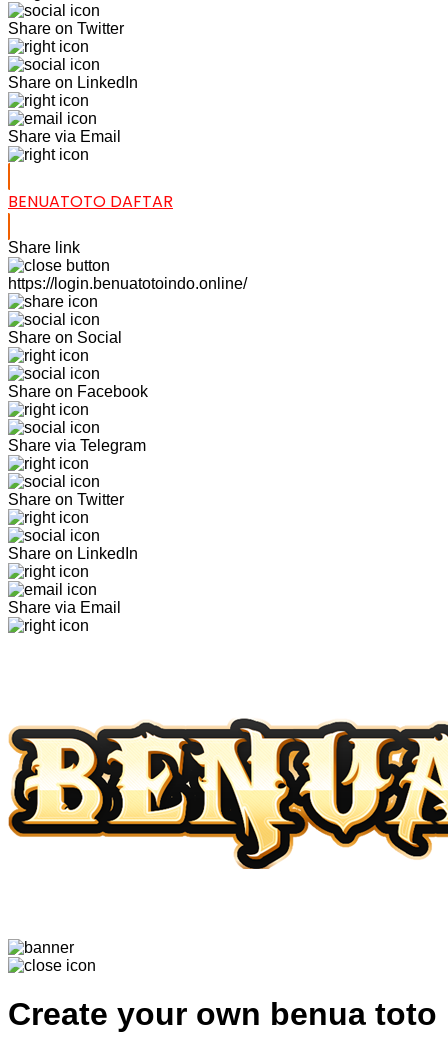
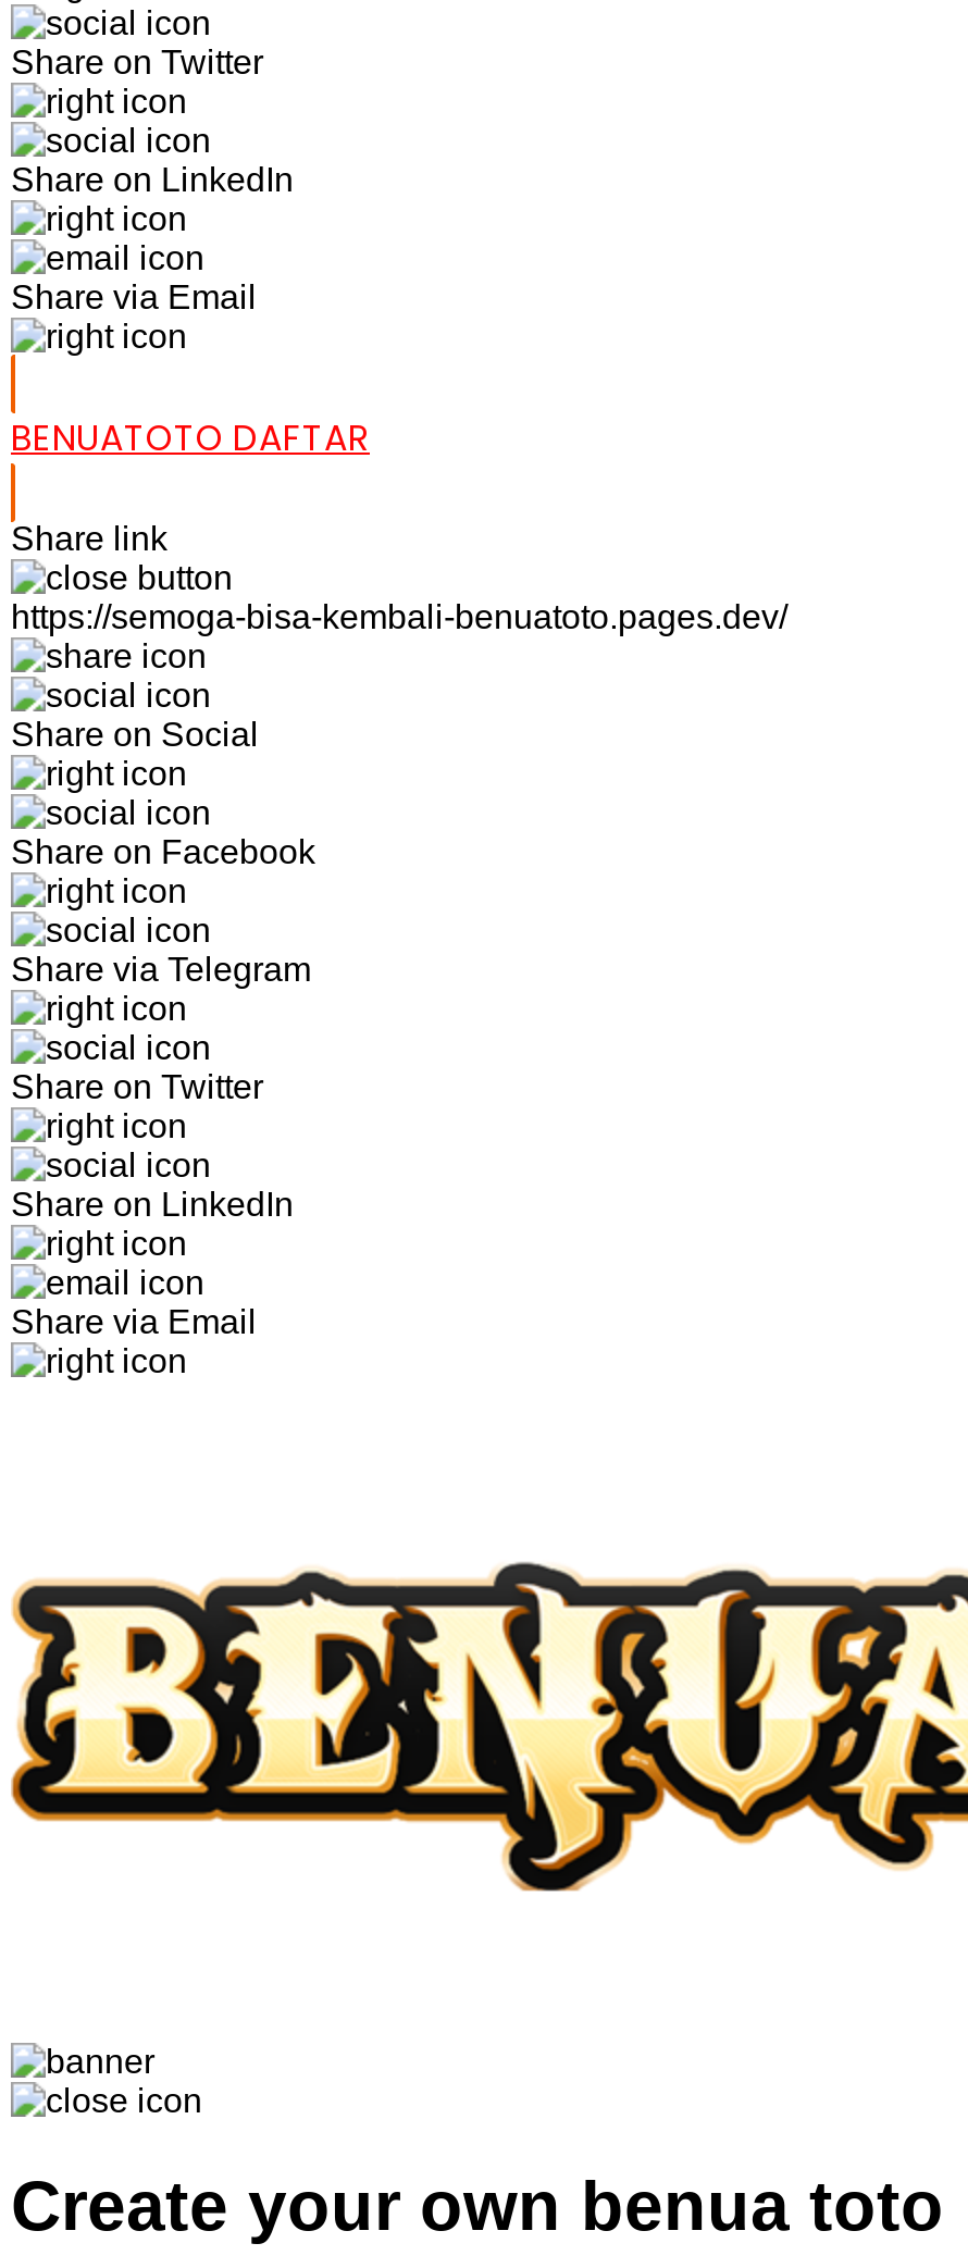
[8,275,247,292] https://login.benuatotoindo.online/ -> [11,598,787,635] https://semoga-bisa-kembali-benuatoto.pages.dev/

